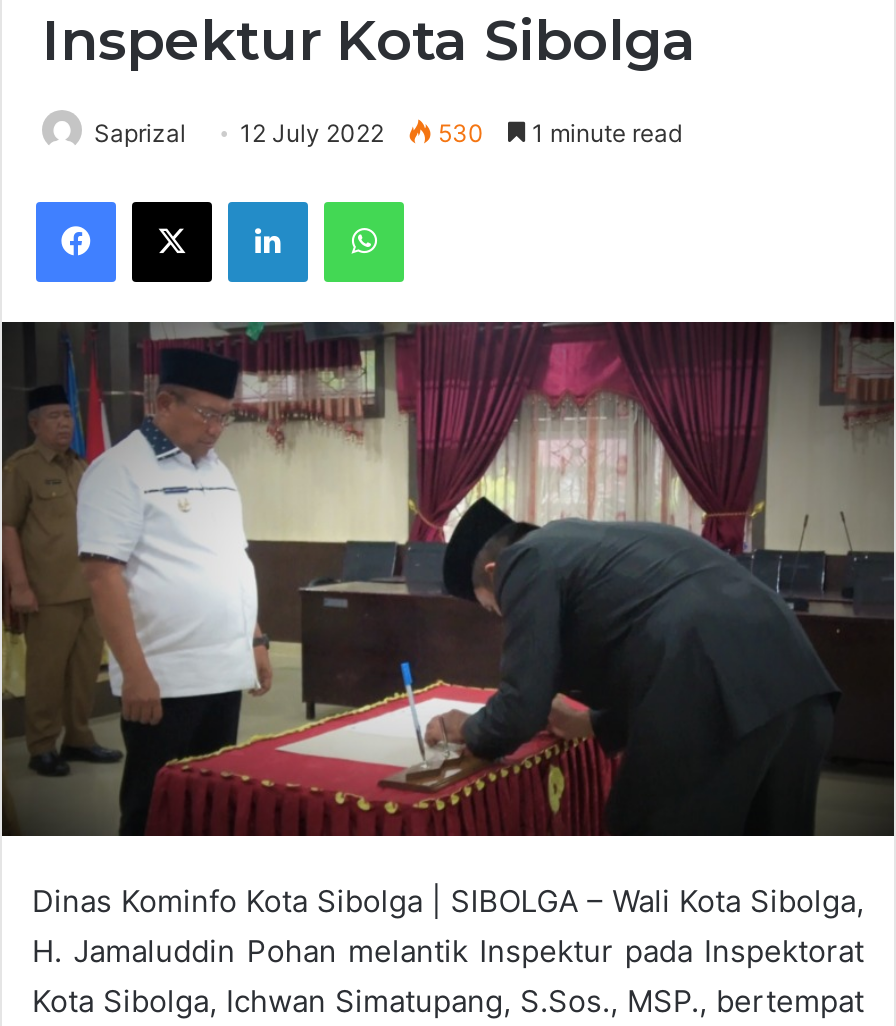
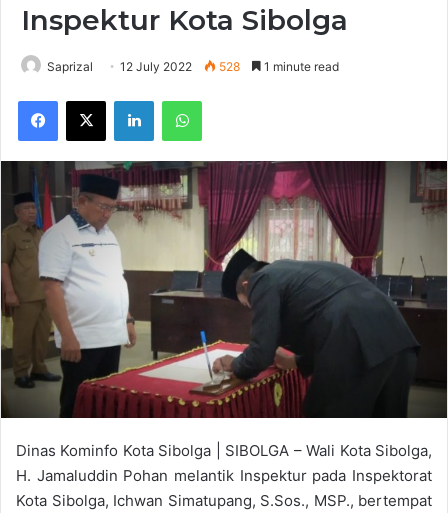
[94,117,682,147] Saprizal 12 July 2022 530 1 minute read -> [47,59,339,74] Saprizal 12 July 2022 528 1 minute read

